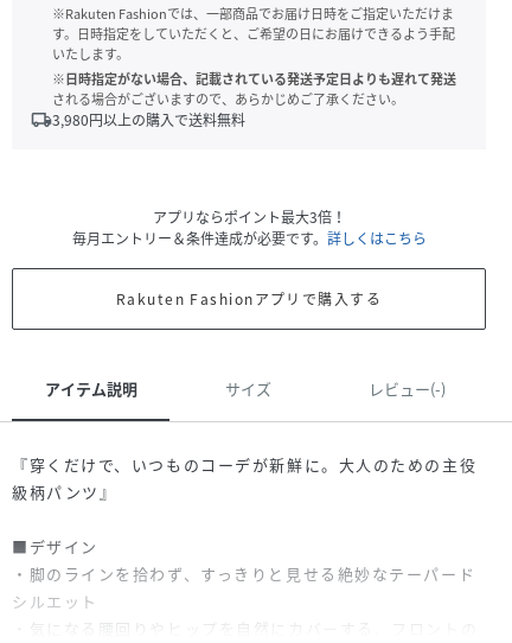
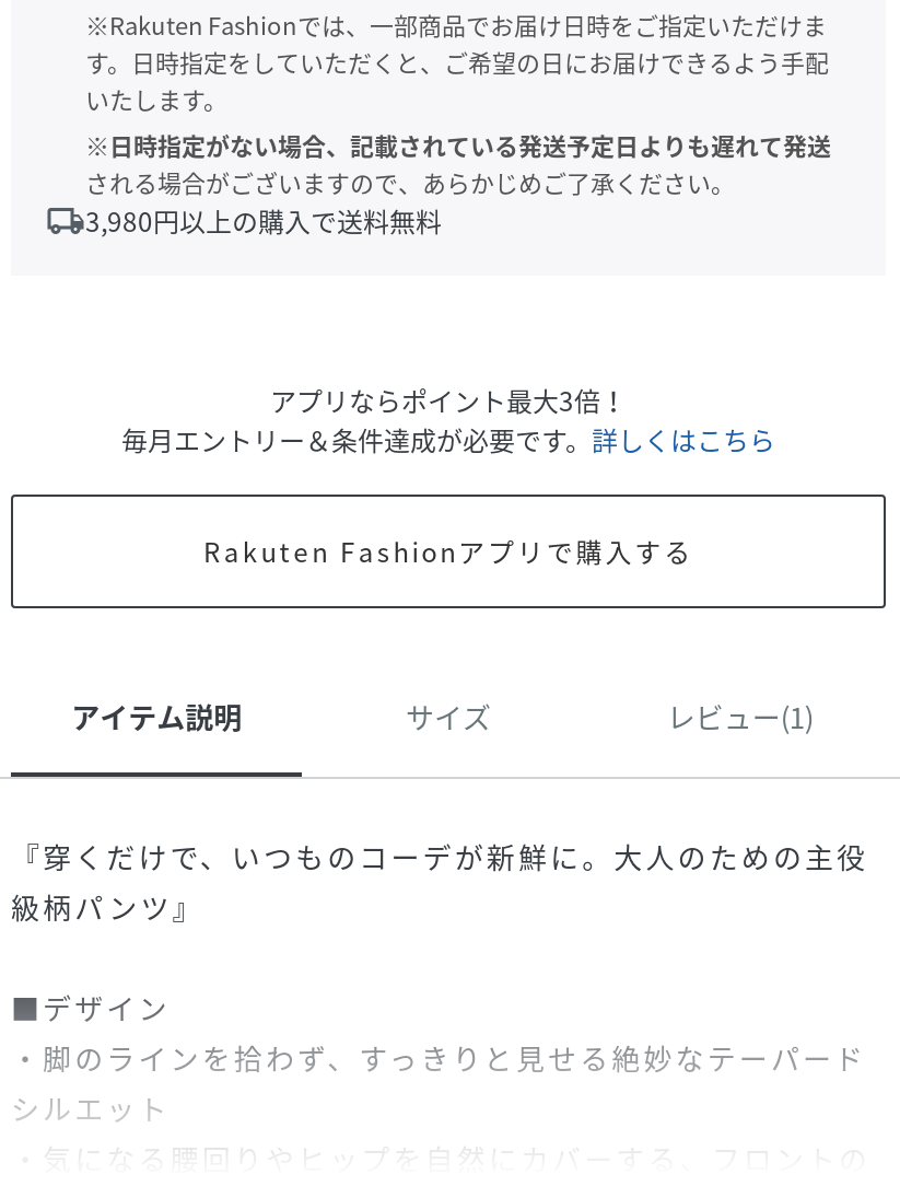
[368,377,445,400] レビュー(-) -> [667,695,813,737] レビュー(1)

